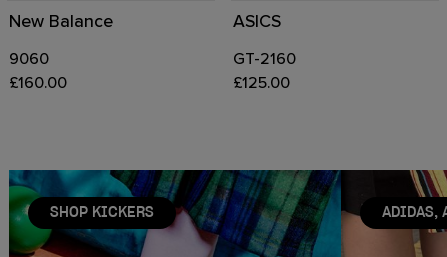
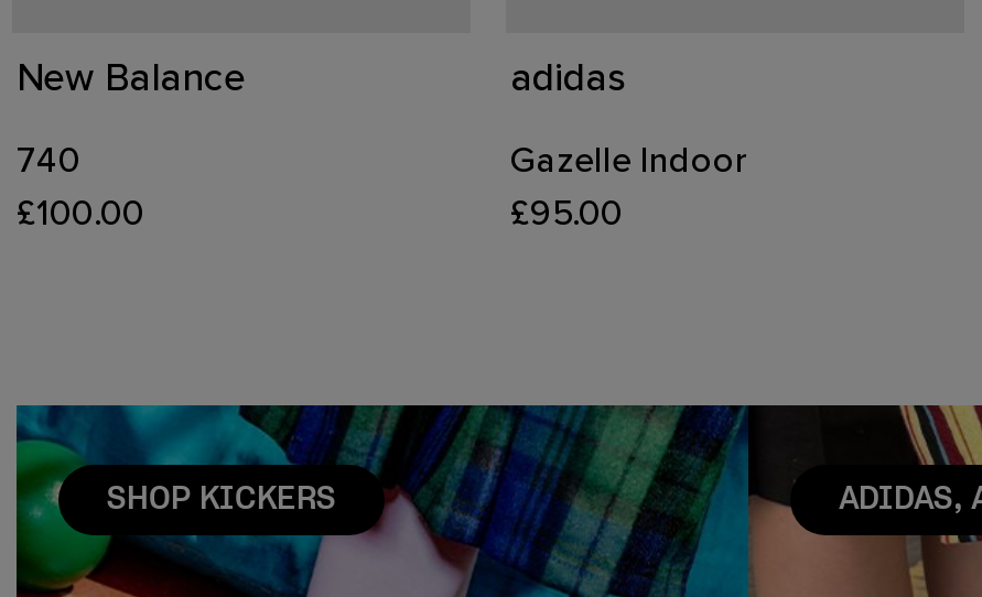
[233,11,281,32] ASICS -> [510,55,625,101] adidas
[9,49,67,93] 9060 | £160.00 -> [17,139,144,236] 740 | £100.00
[233,49,296,93] GT-2160 | £125.00 -> [510,139,746,236] Gazelle Indoor | £95.00

